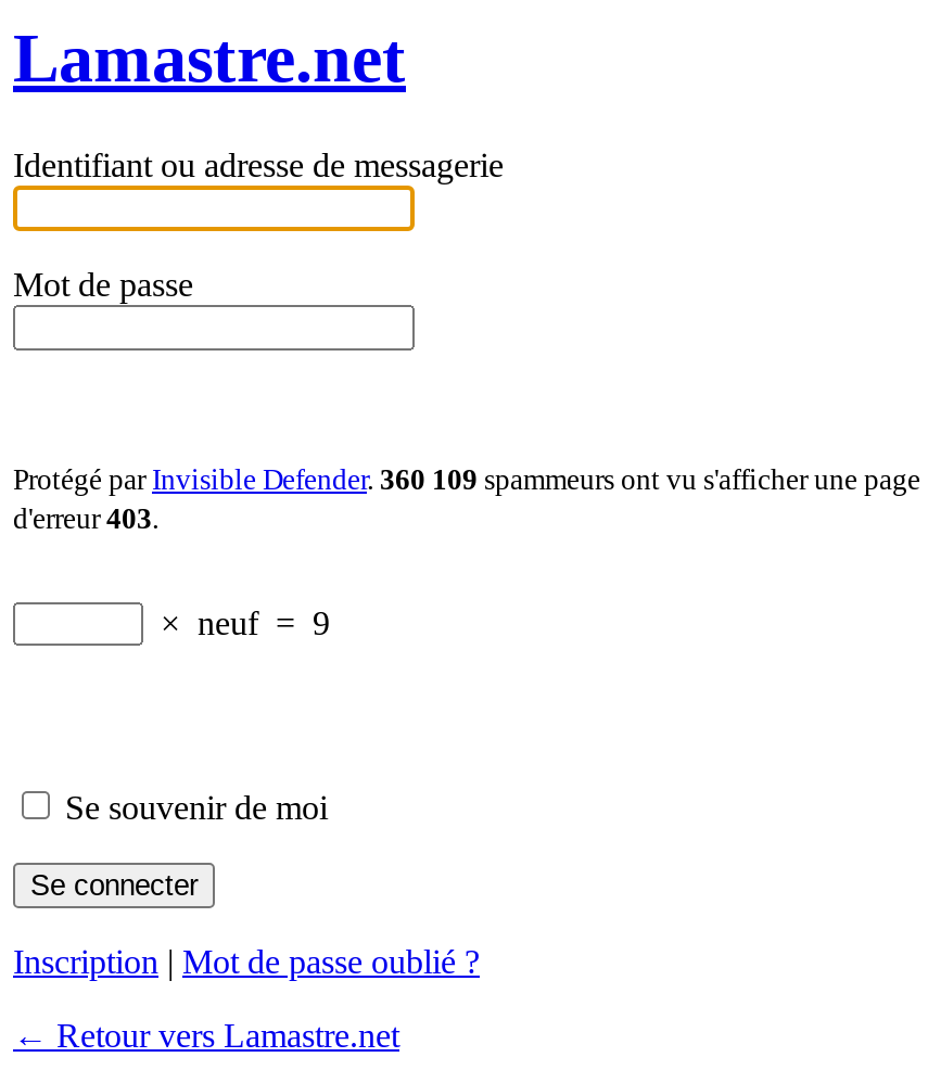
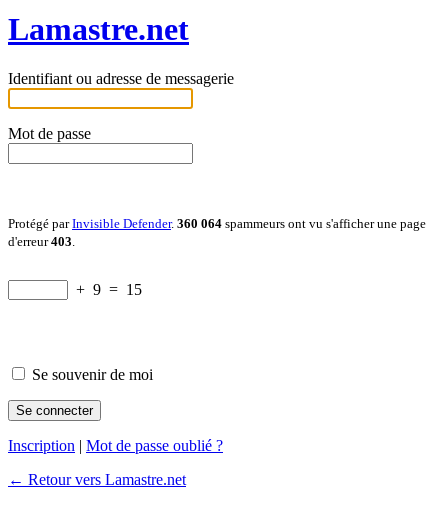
[13,463,920,496] Protégé par Invisible Defender. 360 109 spammeurs ont vu s'afficher une page -> [8,216,426,231] Protégé par Invisible Defender. 360 064 spammeurs ont vu s'afficher une page
[152,604,330,641] × neuf = 9 -> [72,281,142,298] + 9 = 15

